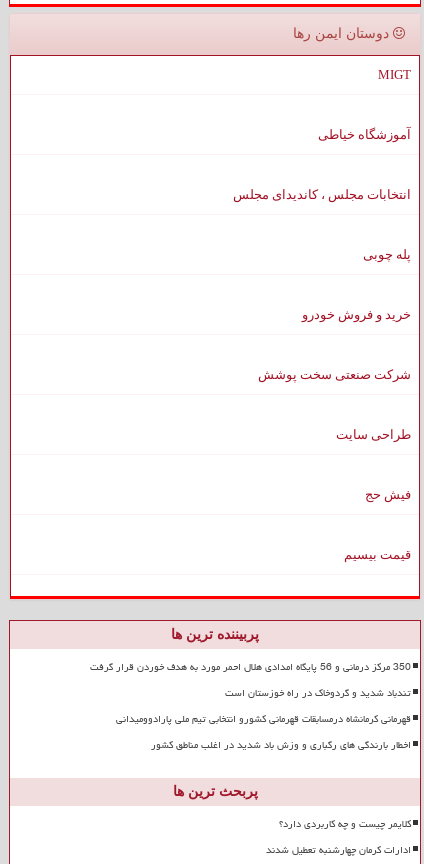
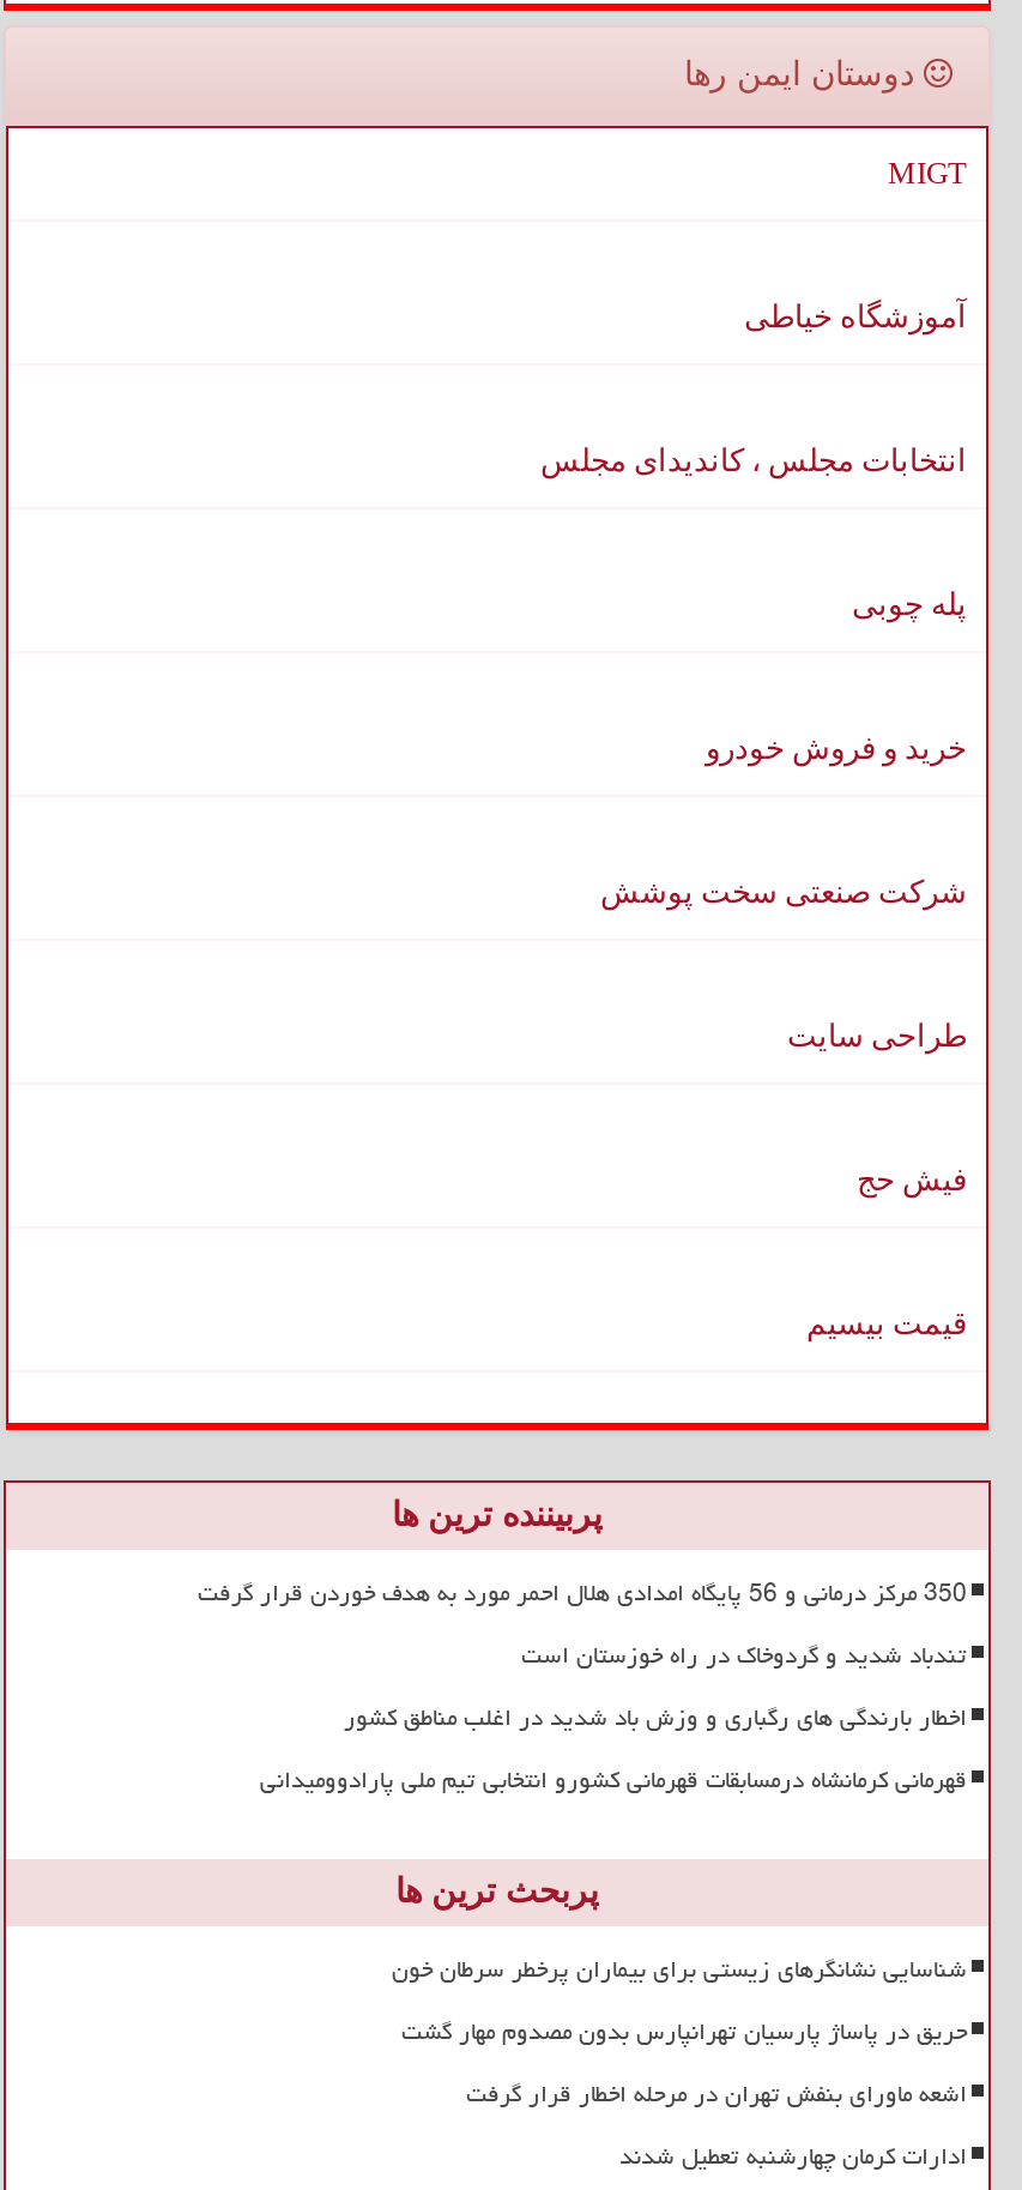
moved [151,735,411,755] -> [344,1695,967,1743]: اخطار بارندگی های رگباری و وزش باد شدید در اغلب مناطق کشور
[279,814,411,834] کلایمر چیست و چه کاربردی دارد؟ -> [392,1946,967,2119] شناسایی نشانگرهای زیستی برای بیماران پرخطر سرطان خون | حریق در پاساژ پارسیان تهرانپارس بدون مصدوم مهار گشت | اشعه ماورای بنفش تهران در مرحله اخطار قرار گرفت

